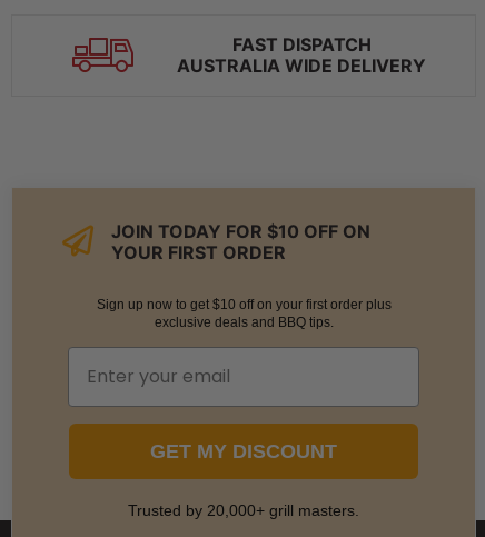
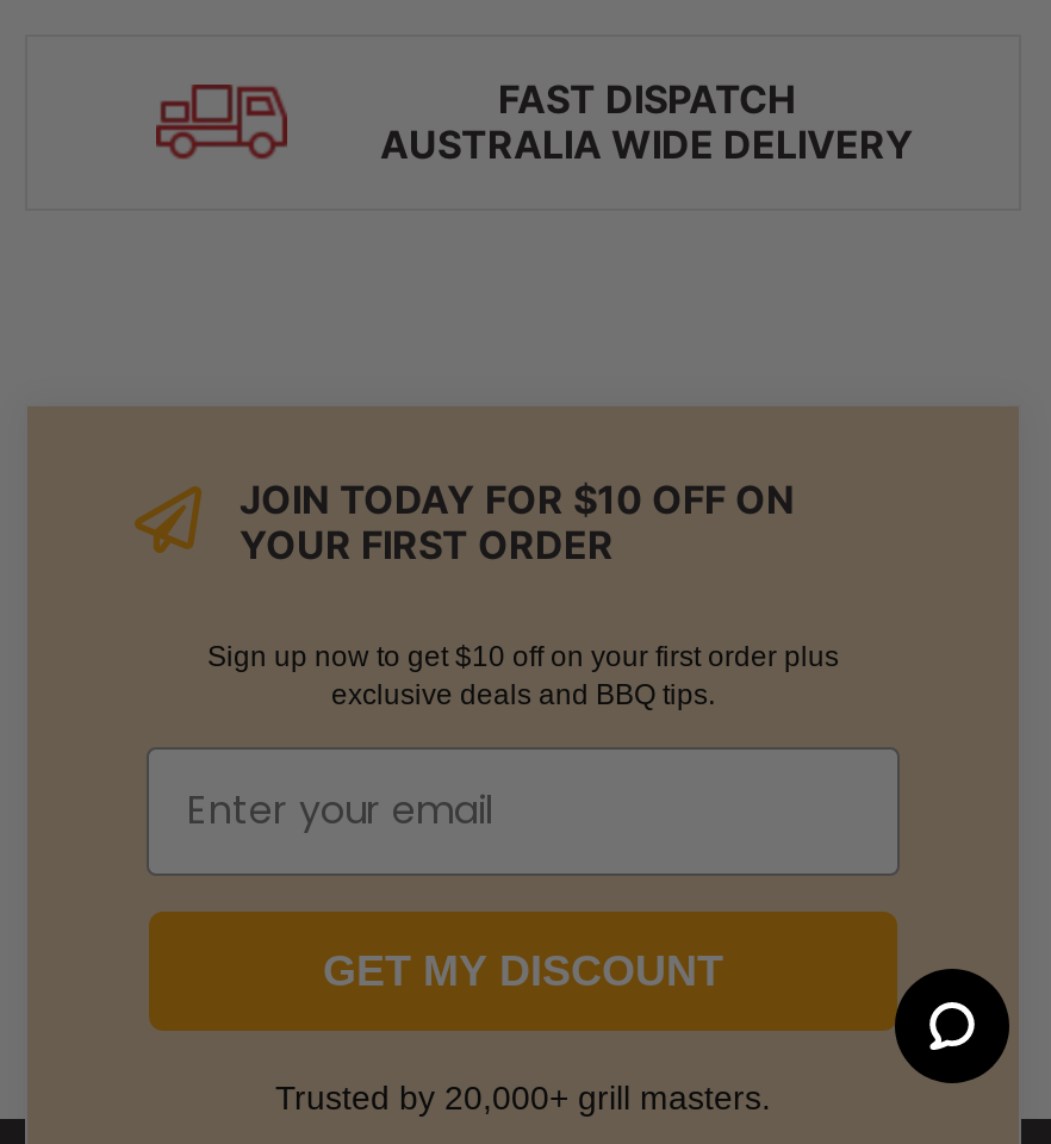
none -> [893,966,1012,1086] [image]

